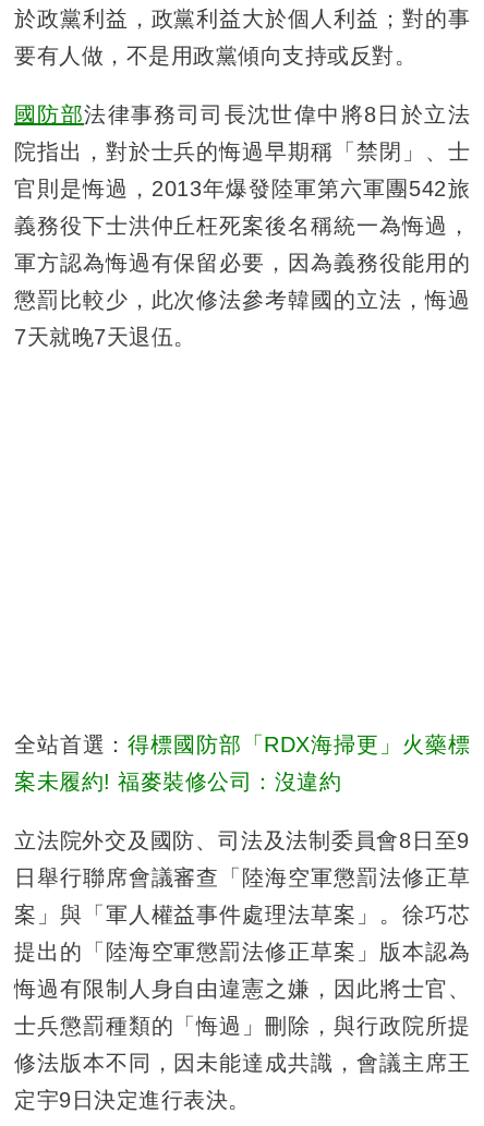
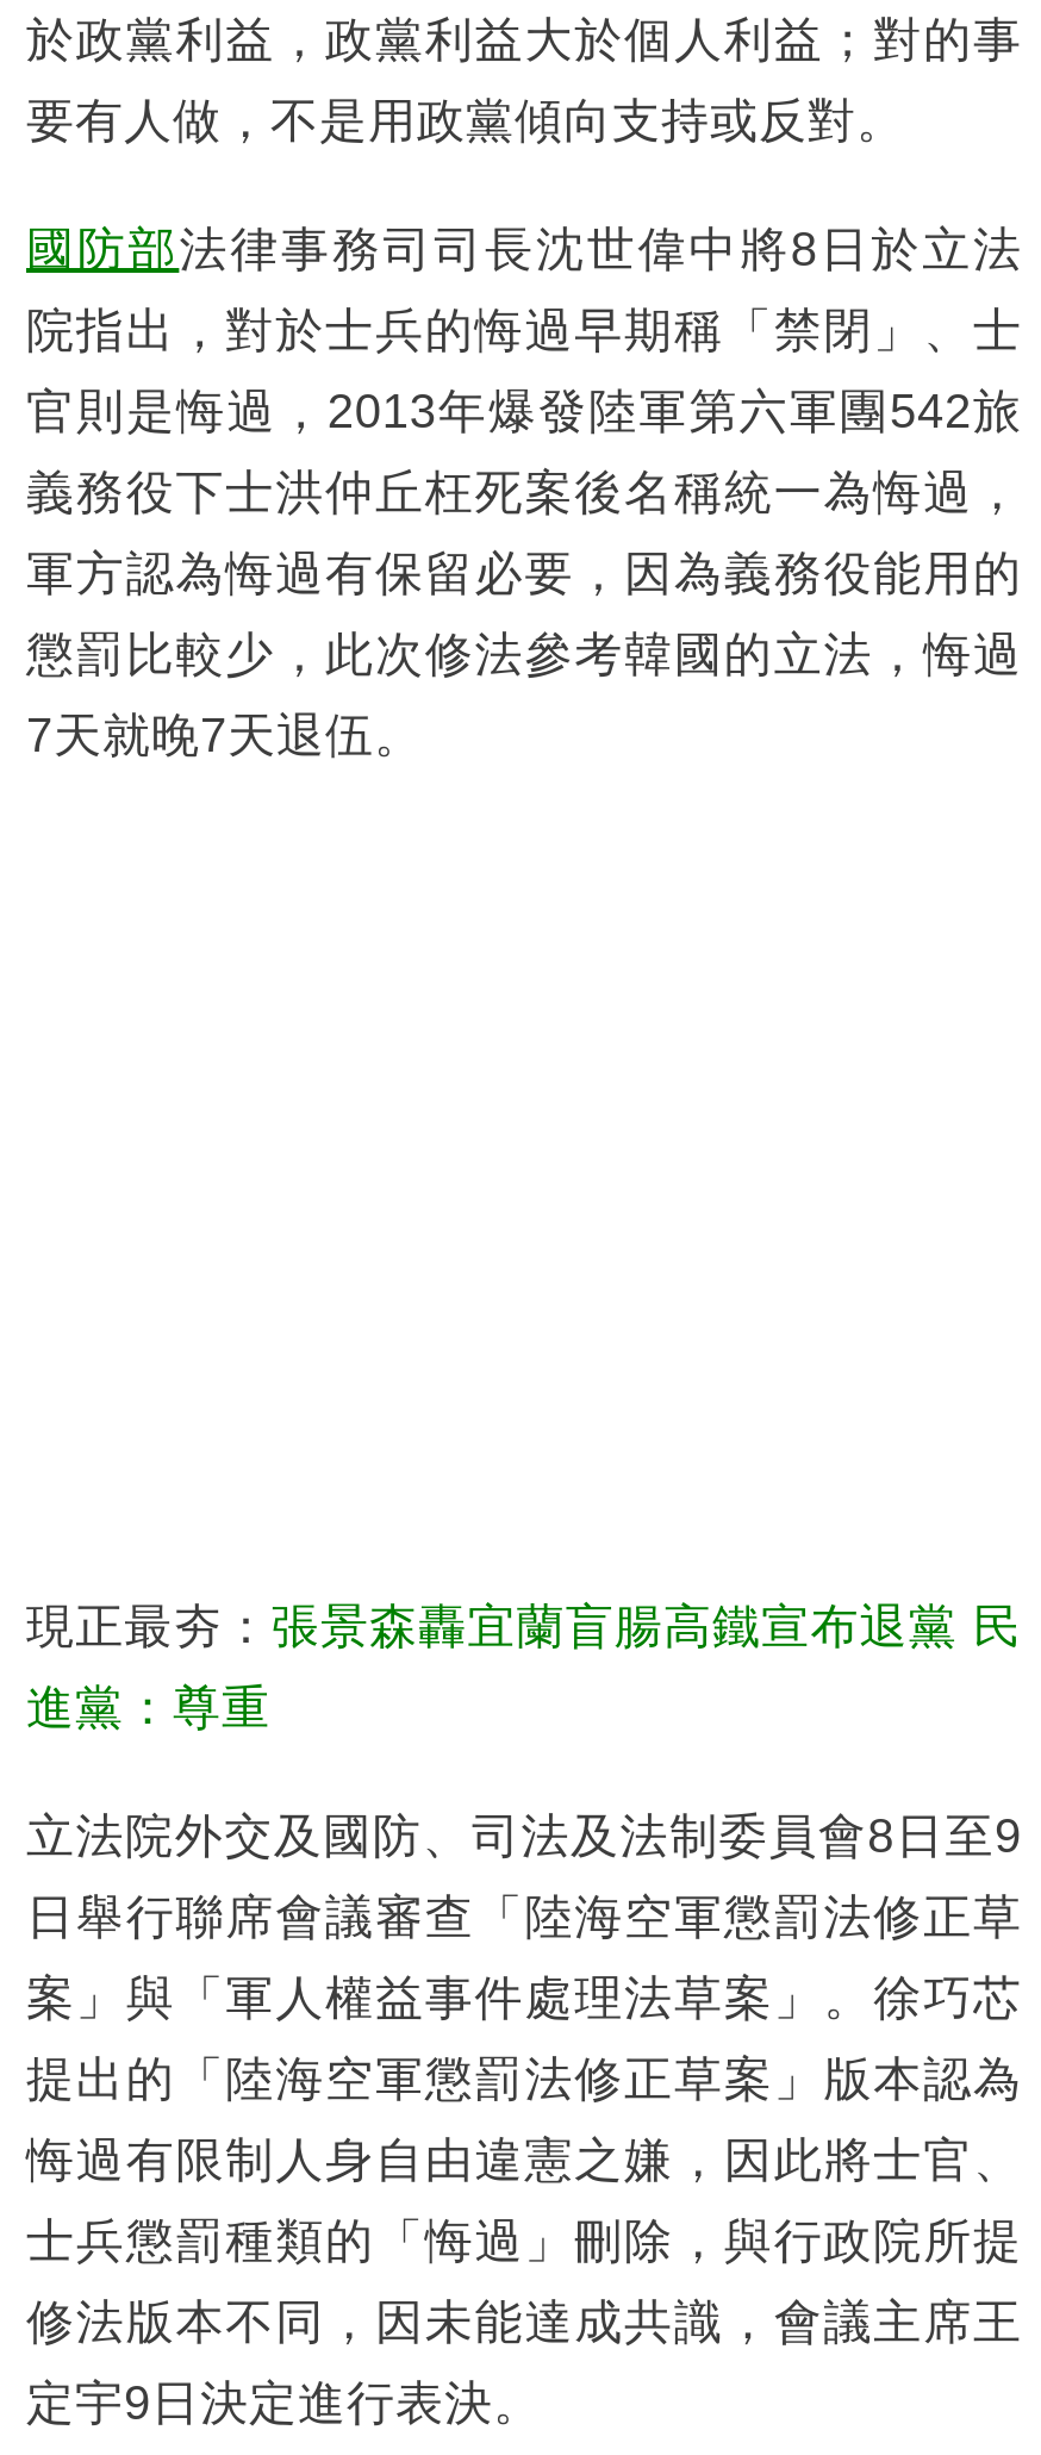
[14,732,470,756] 全站首選：得標國防部「RDX海掃更」火藥標 -> [26,1599,1022,1651] 現正最夯：張景森轟宜蘭盲腸高鐵宣布退黨 民
[14,769,341,793] 案未履約! 福麥裝修公司：沒違約 -> [26,1680,270,1732] 進黨：尊重

